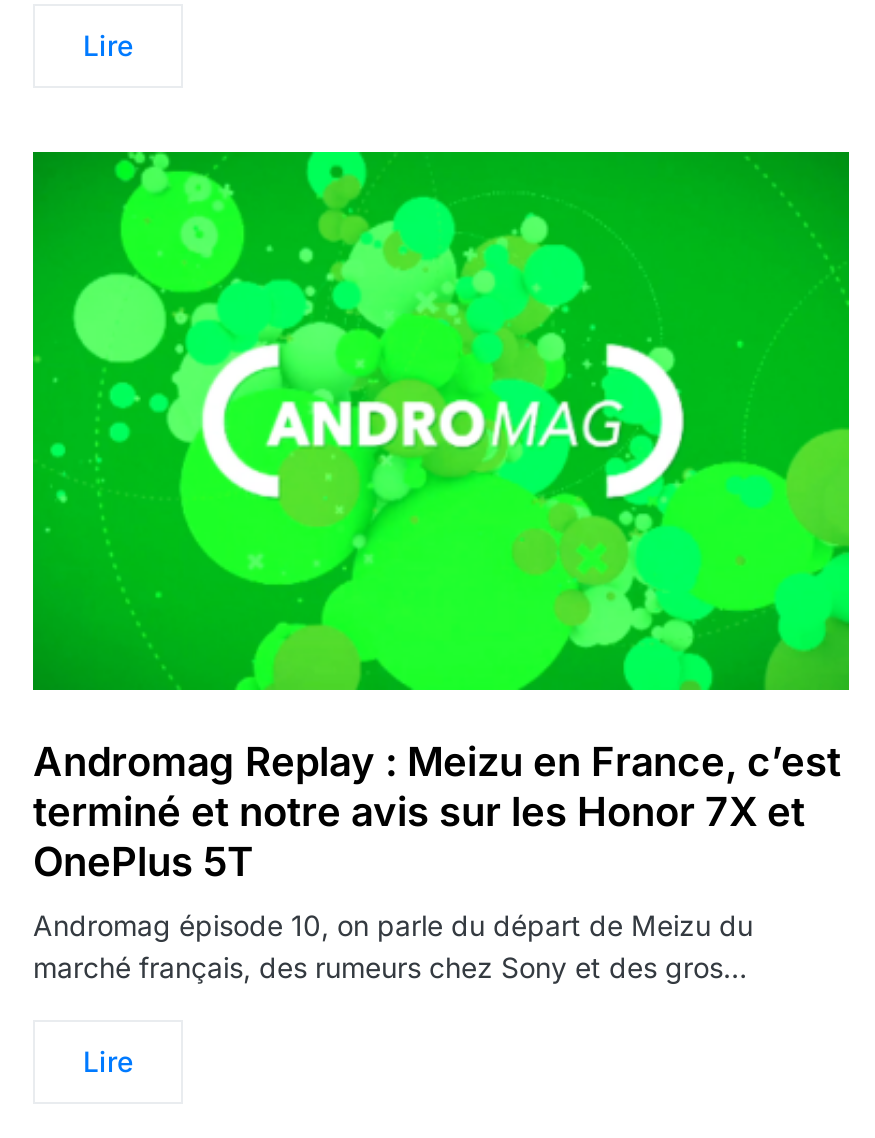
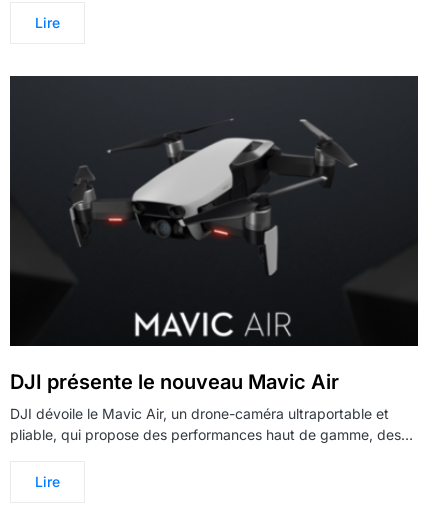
[31,149,851,693] [image] -> [9,75,419,312] [image]
[33,738,841,886] Andromag Replay : Meizu en France, c’est | terminé et notre avis sur les Honor 7X et | OnePlus 5T -> [10,369,339,393] DJI présente le nouveau Mavic Air
[33,908,753,984] Andromag épisode 10, on parle du départ de Meizu du | marché français, des rumeurs chez Sony et des gros… -> [10,404,413,442] DJI dévoile le Mavic Air, un drone-caméra ultraportable et | pliable, qui propose des performances haut de gamme, des…

